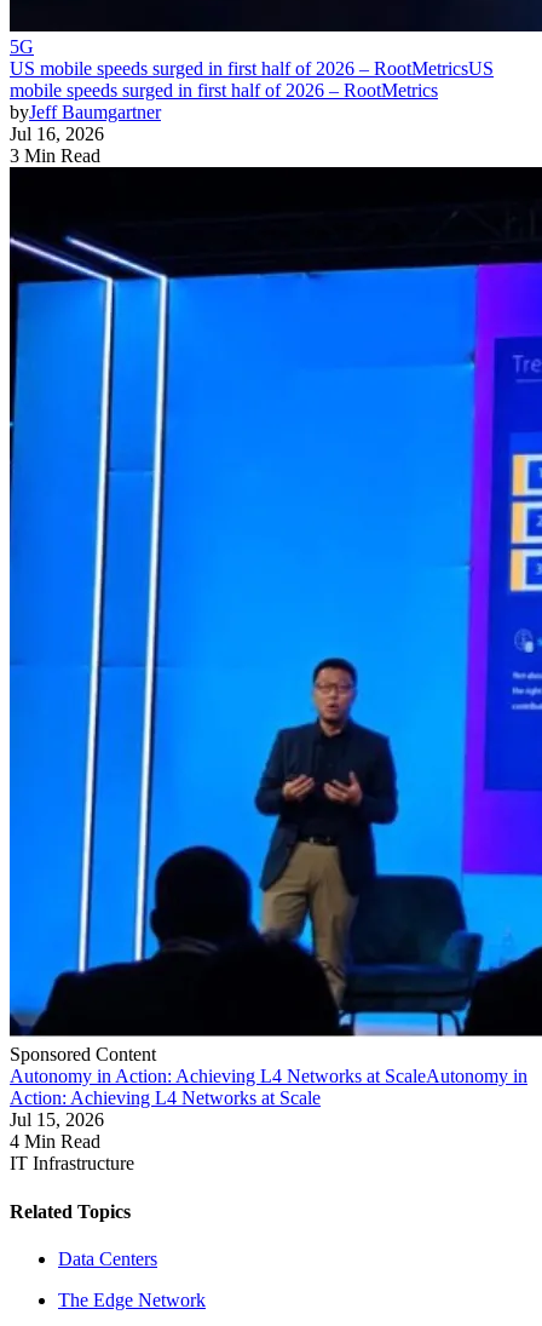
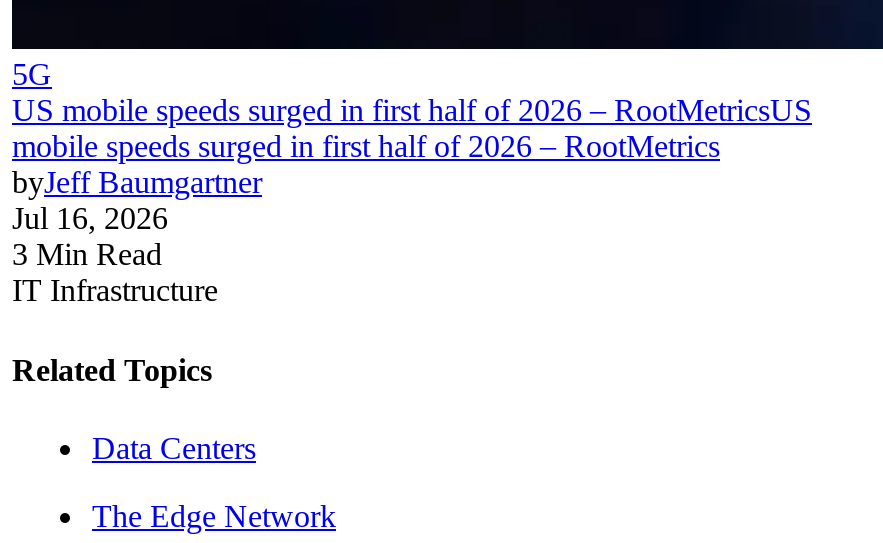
[8,166,538,1152] [image] | Sponsored Content | Autonomy in Action: Achieving L4 Networks at ScaleAutonomy in | Action: Achieving L4 Networks at Scale | Jul 15, 2026 | 4 Min Read -> none

